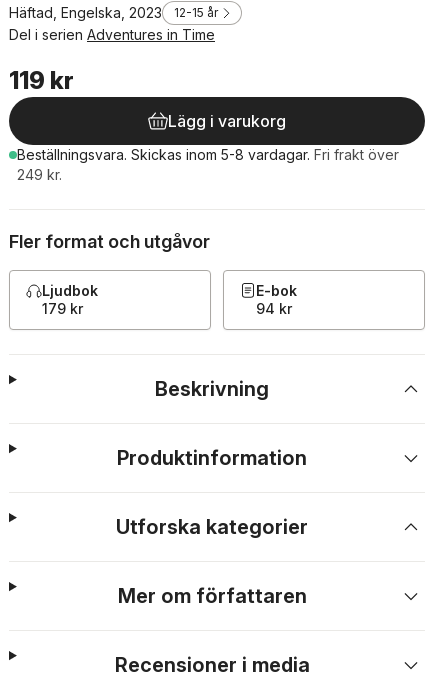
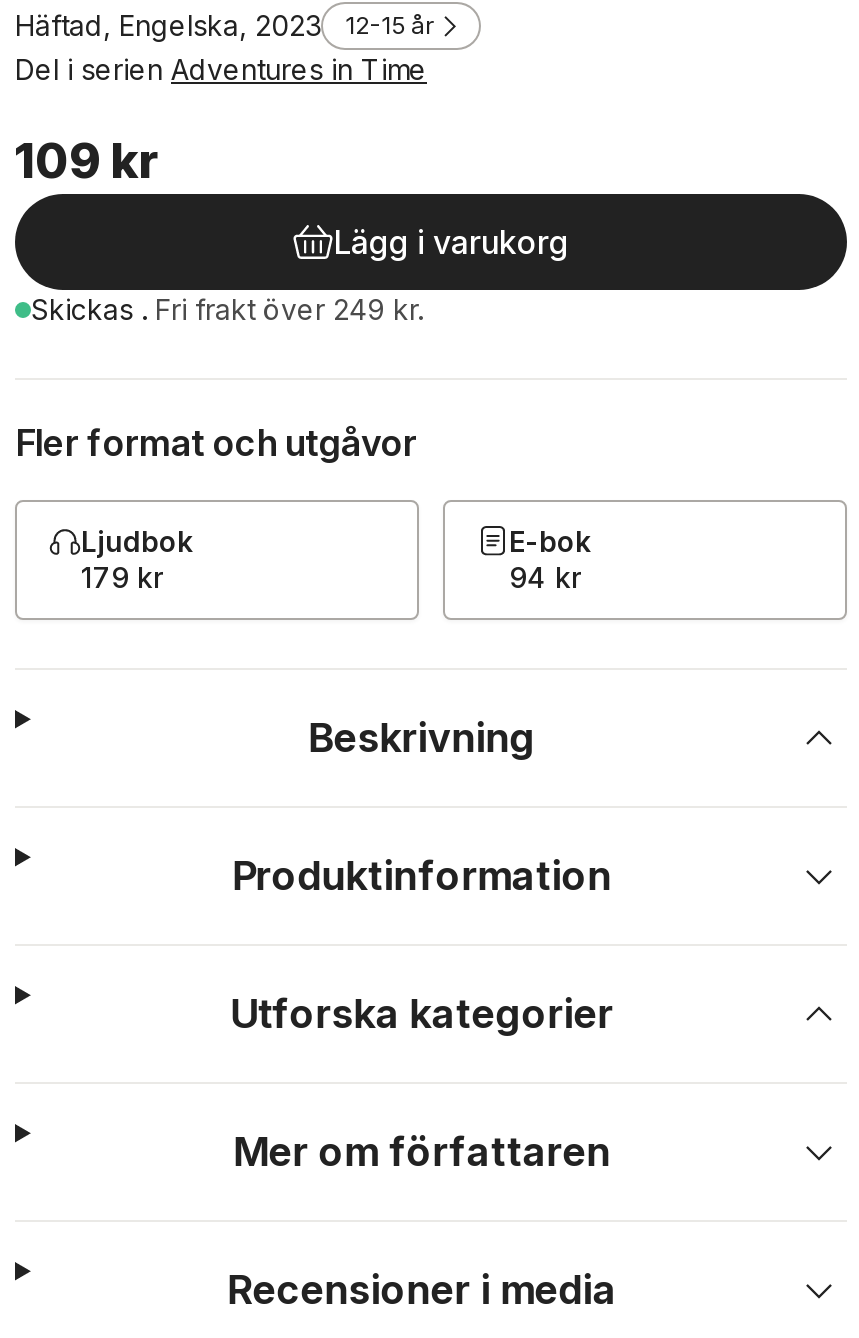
[9,66,74,95] 119 kr -> [15,132,159,190] 109 kr
[17,146,399,183] Beställningsvara. Skickas inom 5-8 vardagar. Fri frakt över | 249 kr. -> [31,292,423,326] Skickas. Fri frakt över 249 kr.

